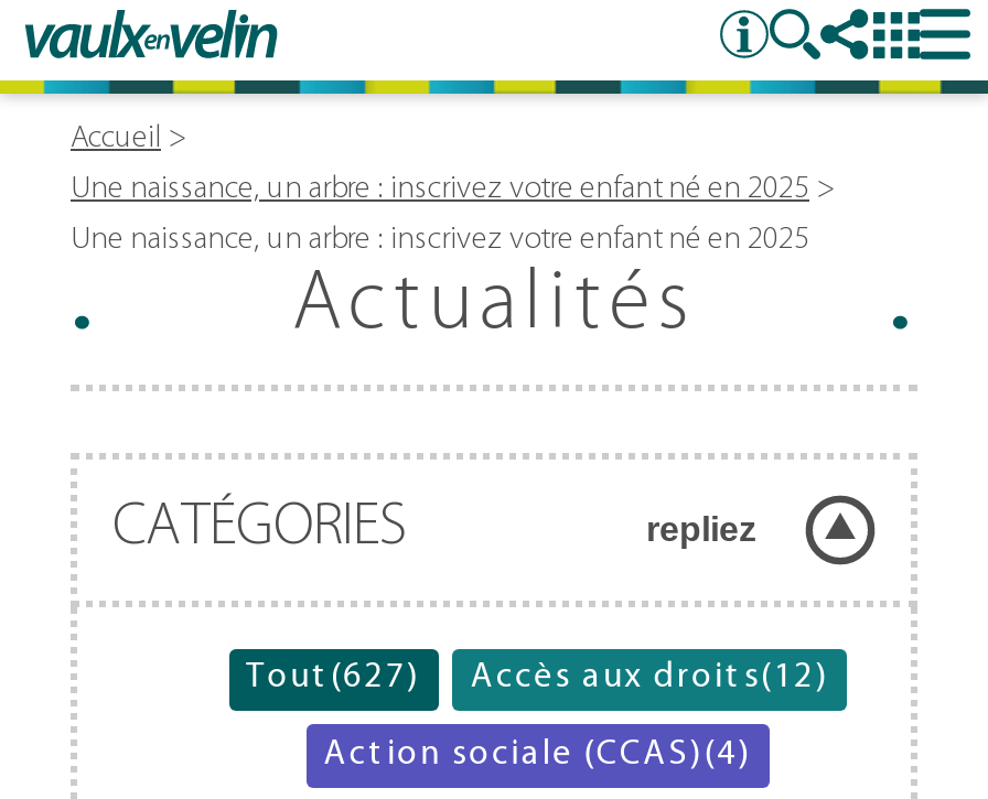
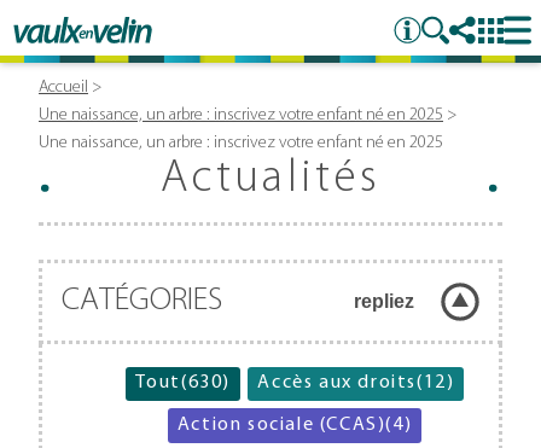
[246,661,830,696] Tout (627) Accès aux droits(12) -> [135,374,455,393] Tout (630) Accès aux droits(12)

